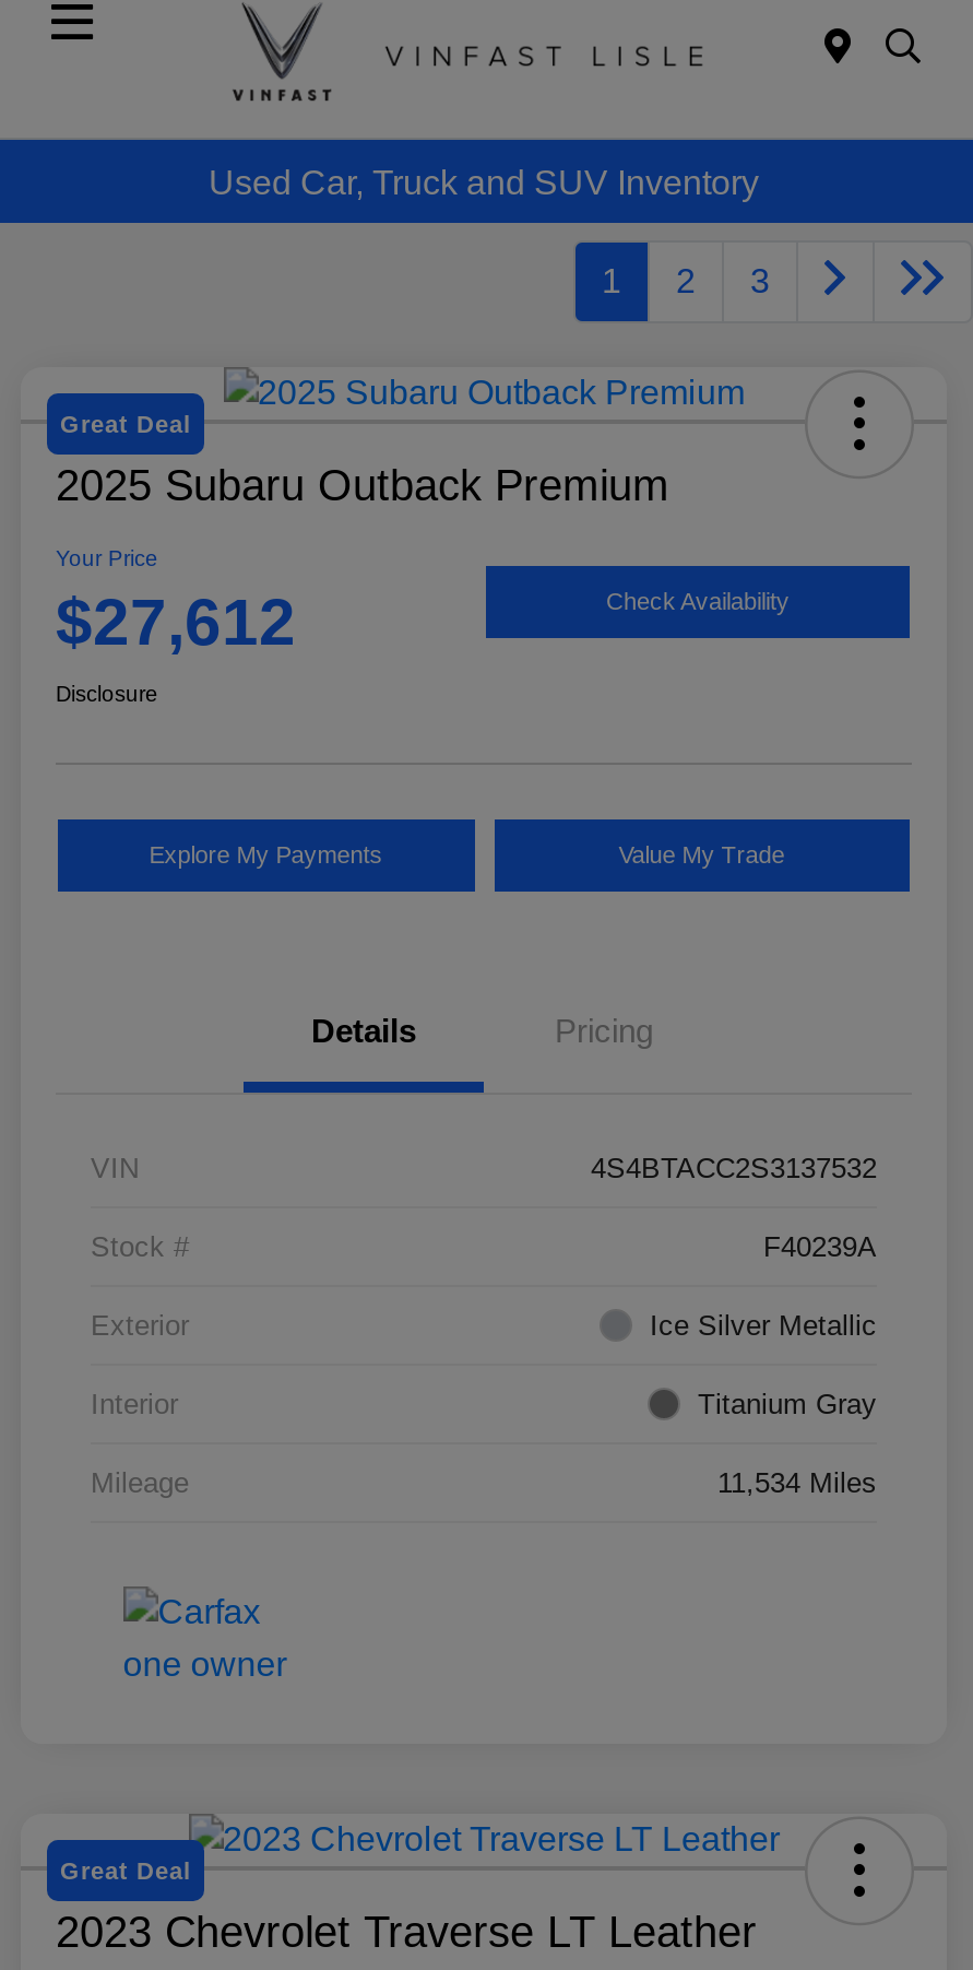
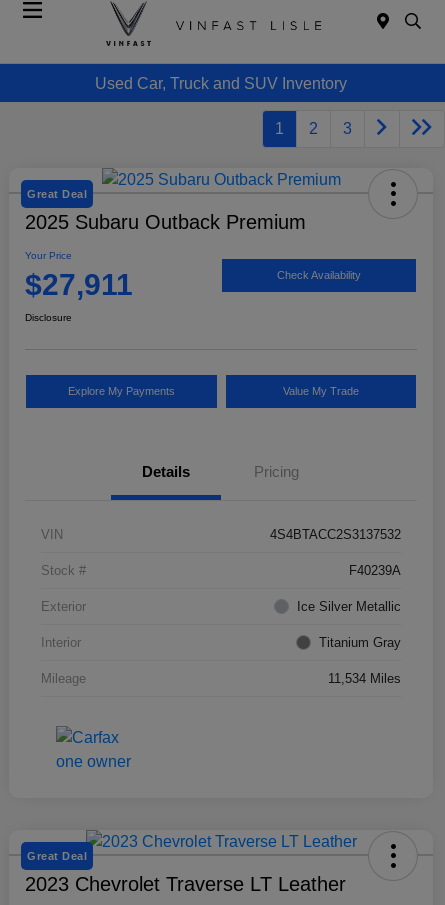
[56,586,296,658] $27,612 -> [25,268,133,301] $27,911

